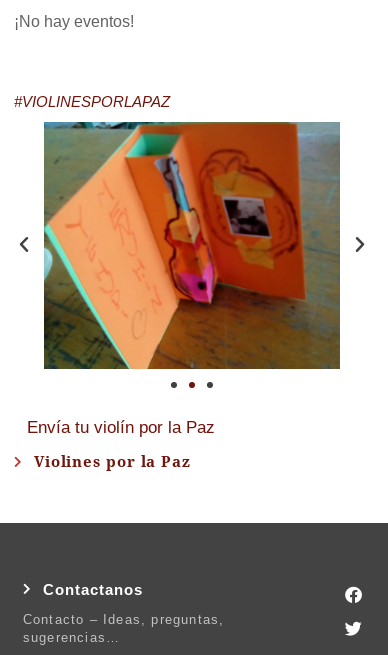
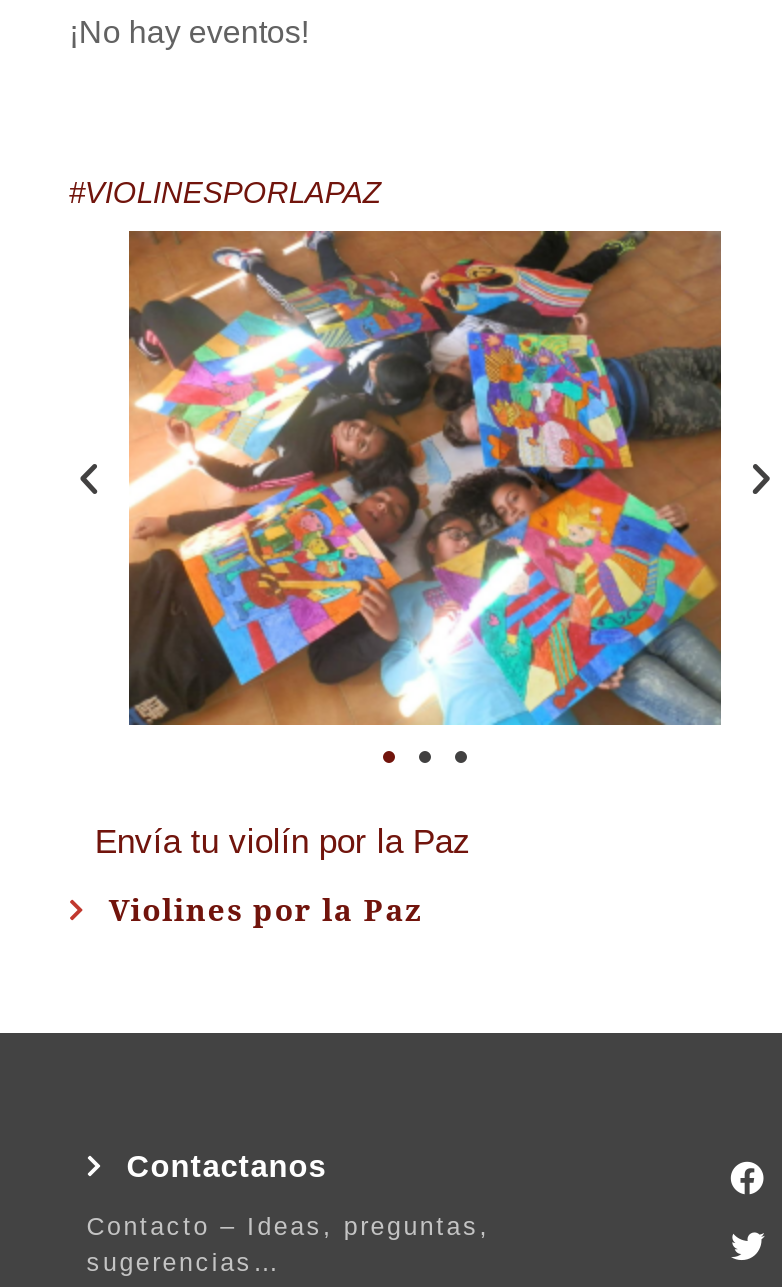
[43,121,340,370] [image] -> [127,228,723,728] [image]

